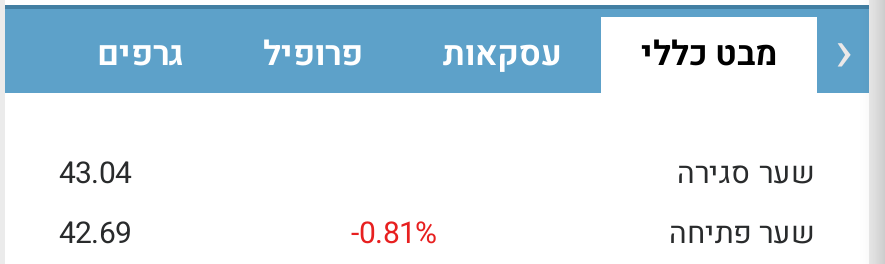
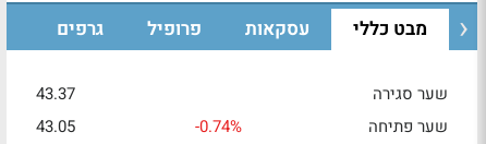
[59,152,131,196] 43.04 -> [36,82,75,106] 43.37
[59,212,131,256] 42.69 -> [36,115,75,139] 43.05
[351,212,437,256] -0.81% -> [195,115,242,139] -0.74%

